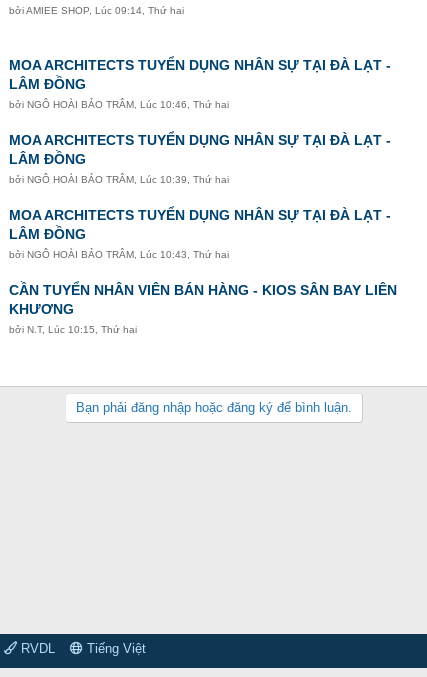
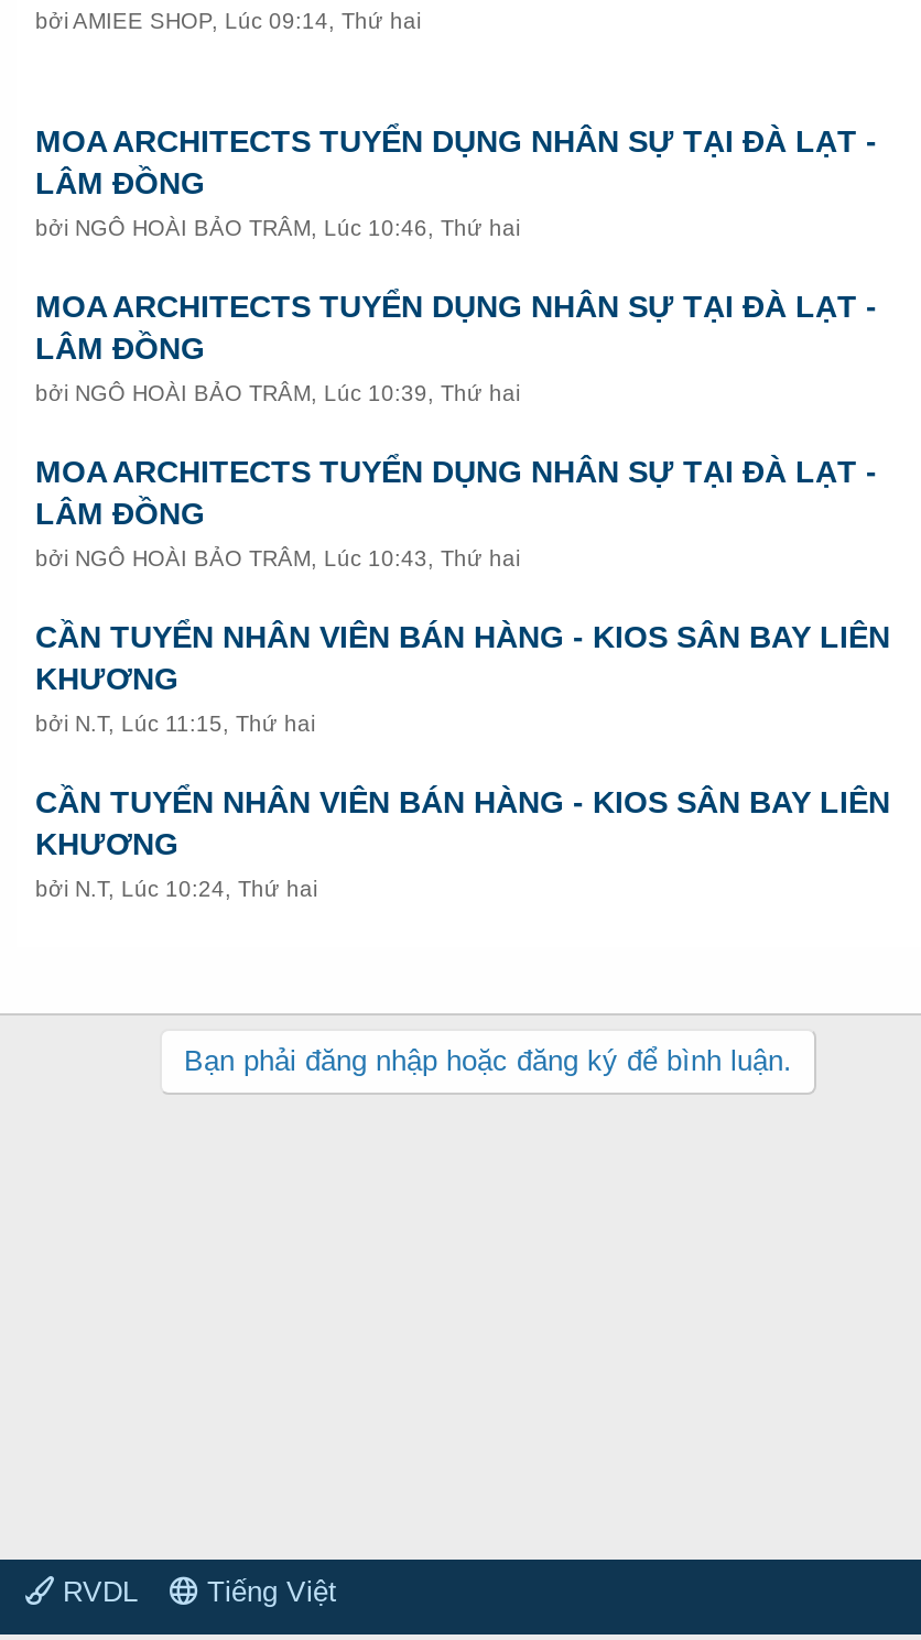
[8,324,136,335] bởi N.T, Lúc 10:15, Thứ hai -> [35,712,890,901] bởi N.T, Lúc 11:15, Thứ hai | CẦN TUYỂN NHÂN VIÊN BÁN HÀNG - KIOS SÂN BAY LIÊN | KHƯƠNG | bởi N.T, Lúc 10:24, Thứ hai

